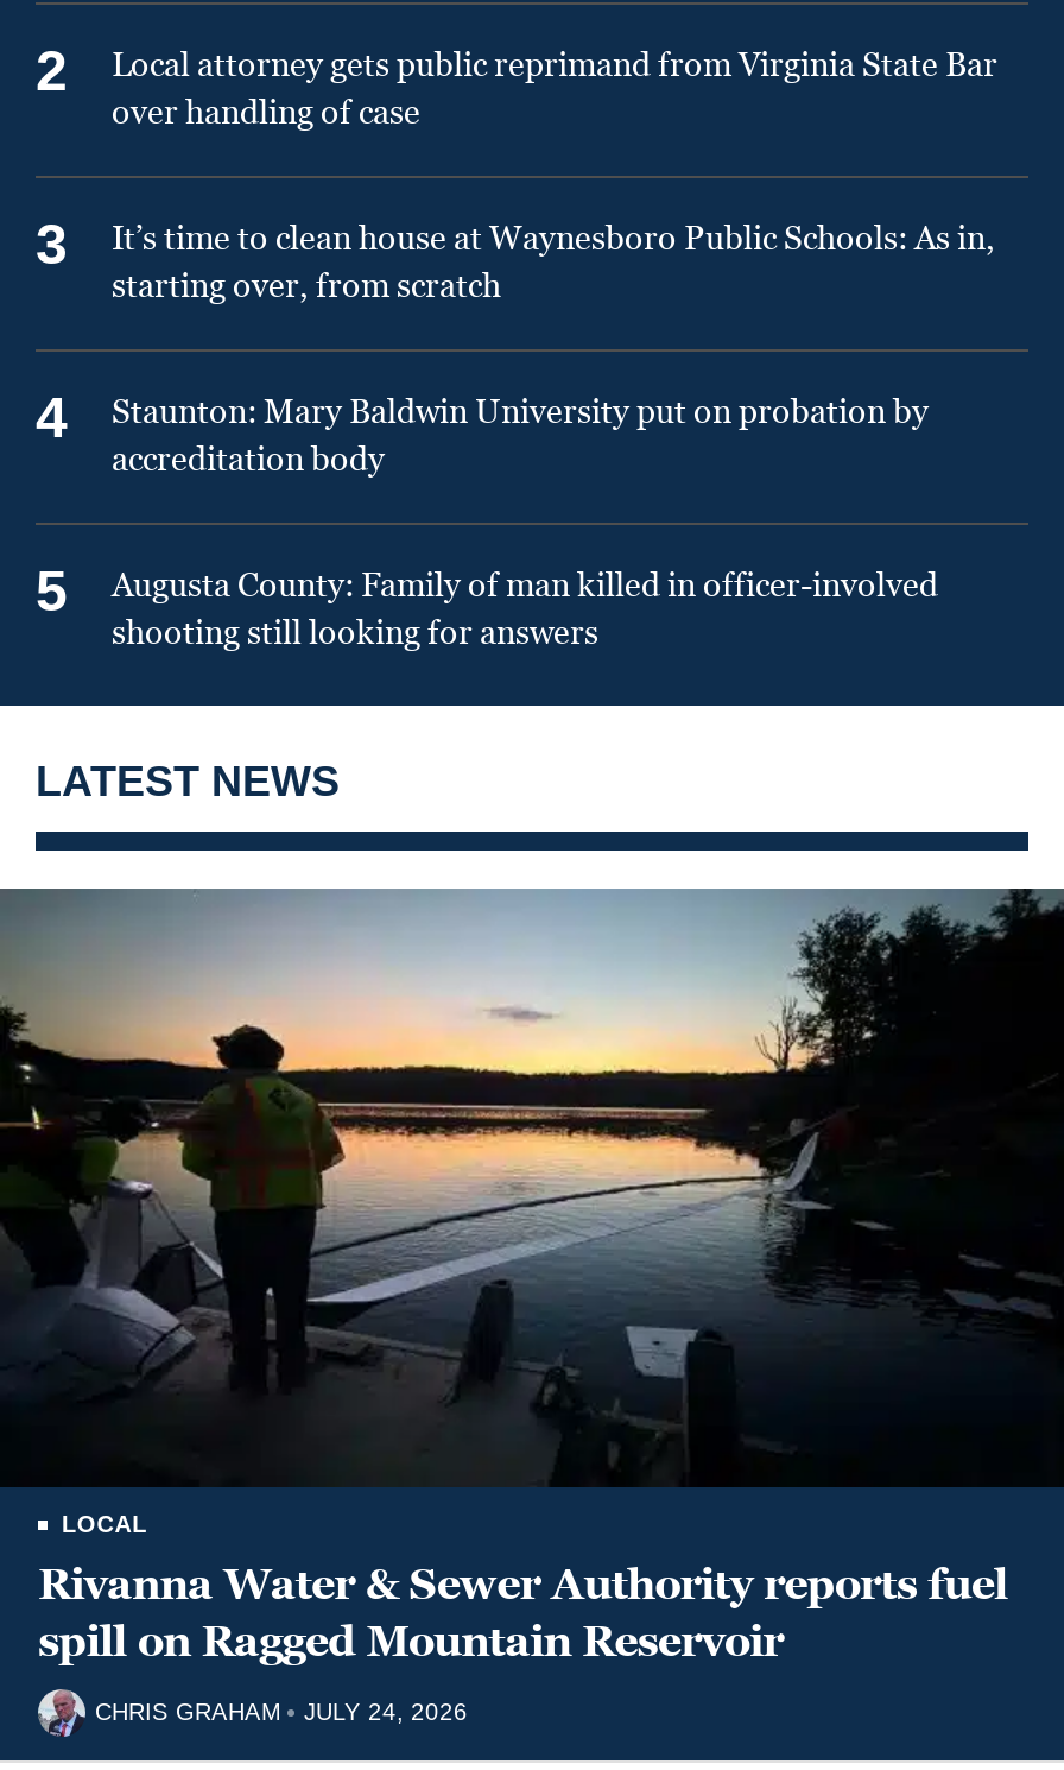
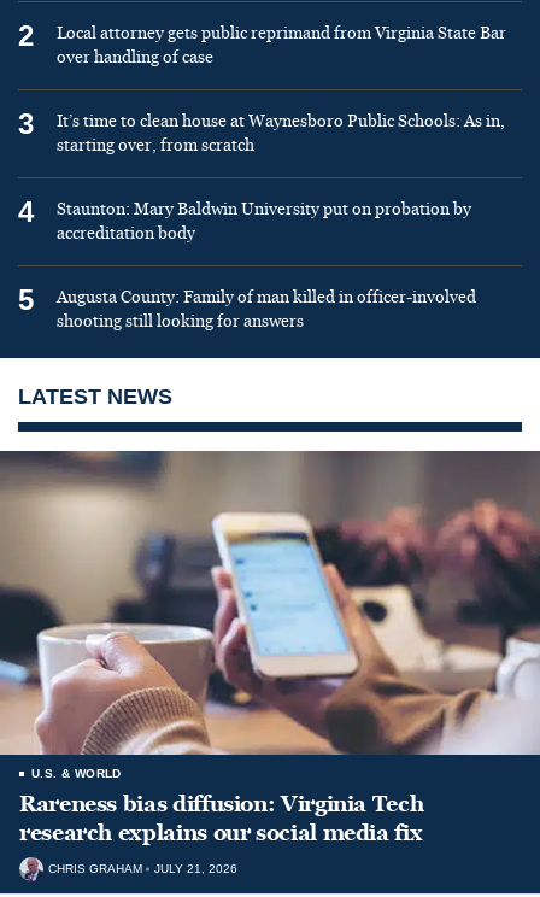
[7,889,1057,1670] [image] | LOCAL | Rivanna Water & Sewer Authority reports fuel | spill on Ragged Mountain Reservoir -> [4,451,536,847] [image] | U.S. & WORLD | Rareness bias diffusion: Virginia Tech | research explains our social media fix
[95,1698,468,1724] CHRIS GRAHAM JULY 24, 2026 -> [48,862,237,875] CHRIS GRAHAM JULY 21, 2026

